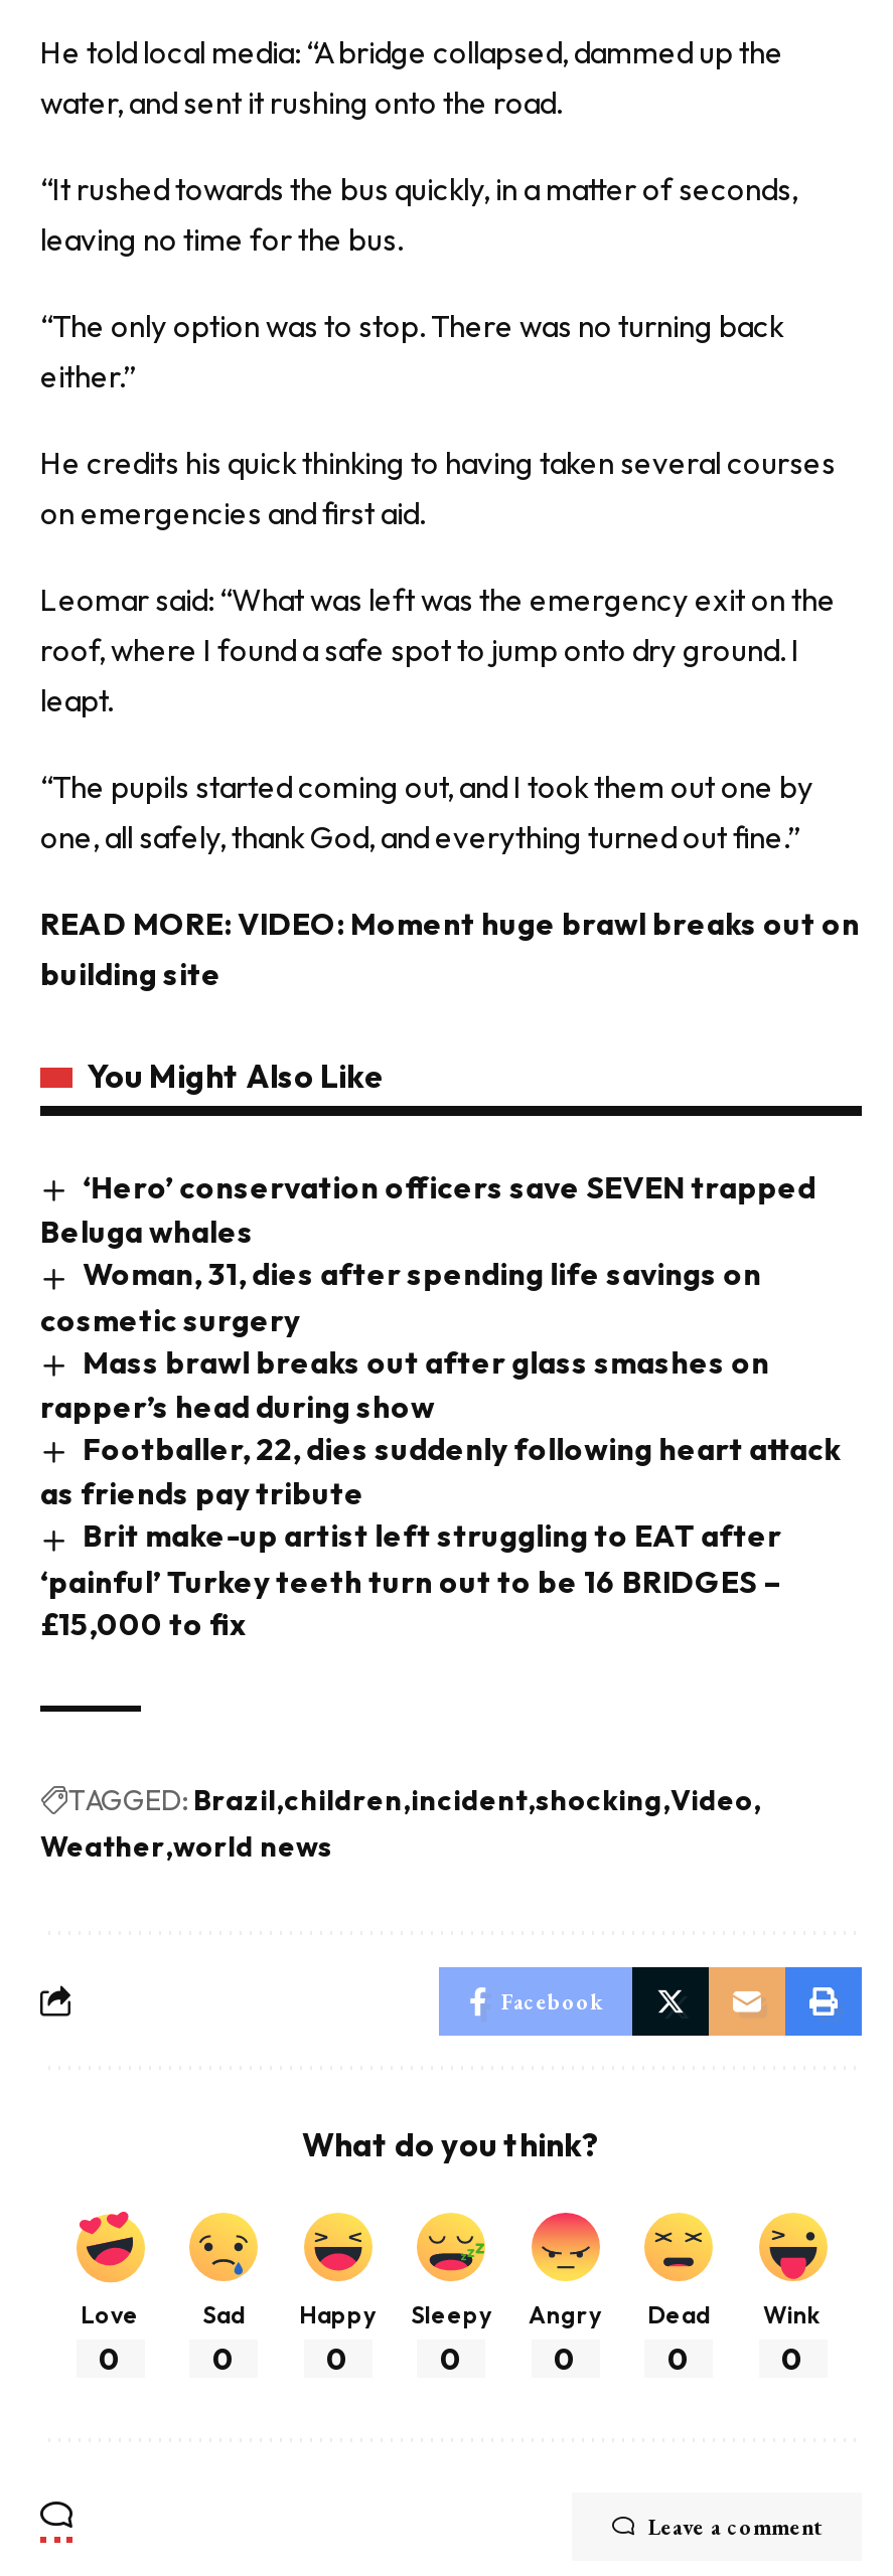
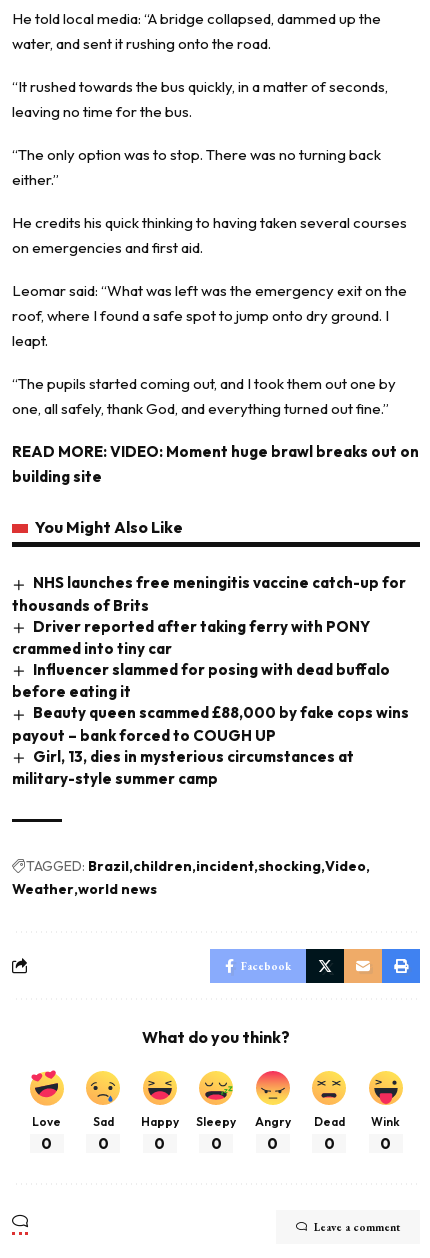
[40,1169,840,1643] ‘Hero’ conservation officers save SEVEN trapped | Beluga whales | Woman, 31, dies after spending life savings on | cosmetic surgery | Mass brawl breaks out after glass smashes on | rapper’s head during show | Footballer, 22, dies suddenly following heart attack | as friends pay tribute | Brit make-up artist left struggling to EAT after | ‘painful’ Turkey teeth turn out to be 16 BRIDGES – | £15,000 to fix -> [12,573,409,788] NHS launches free meningitis vaccine catch-up for | thousands of Brits | Driver reported after taking ferry with PONY | crammed into tiny car | Influencer slammed for posing with dead buffalo | before eating it | Beauty queen scammed £88,000 by fake cops wins | payout – bank forced to COUGH UP | Girl, 13, dies in mysterious circumstances at | military-style summer camp

